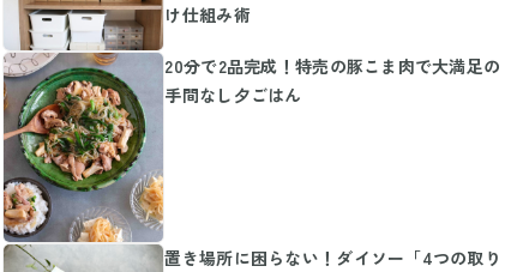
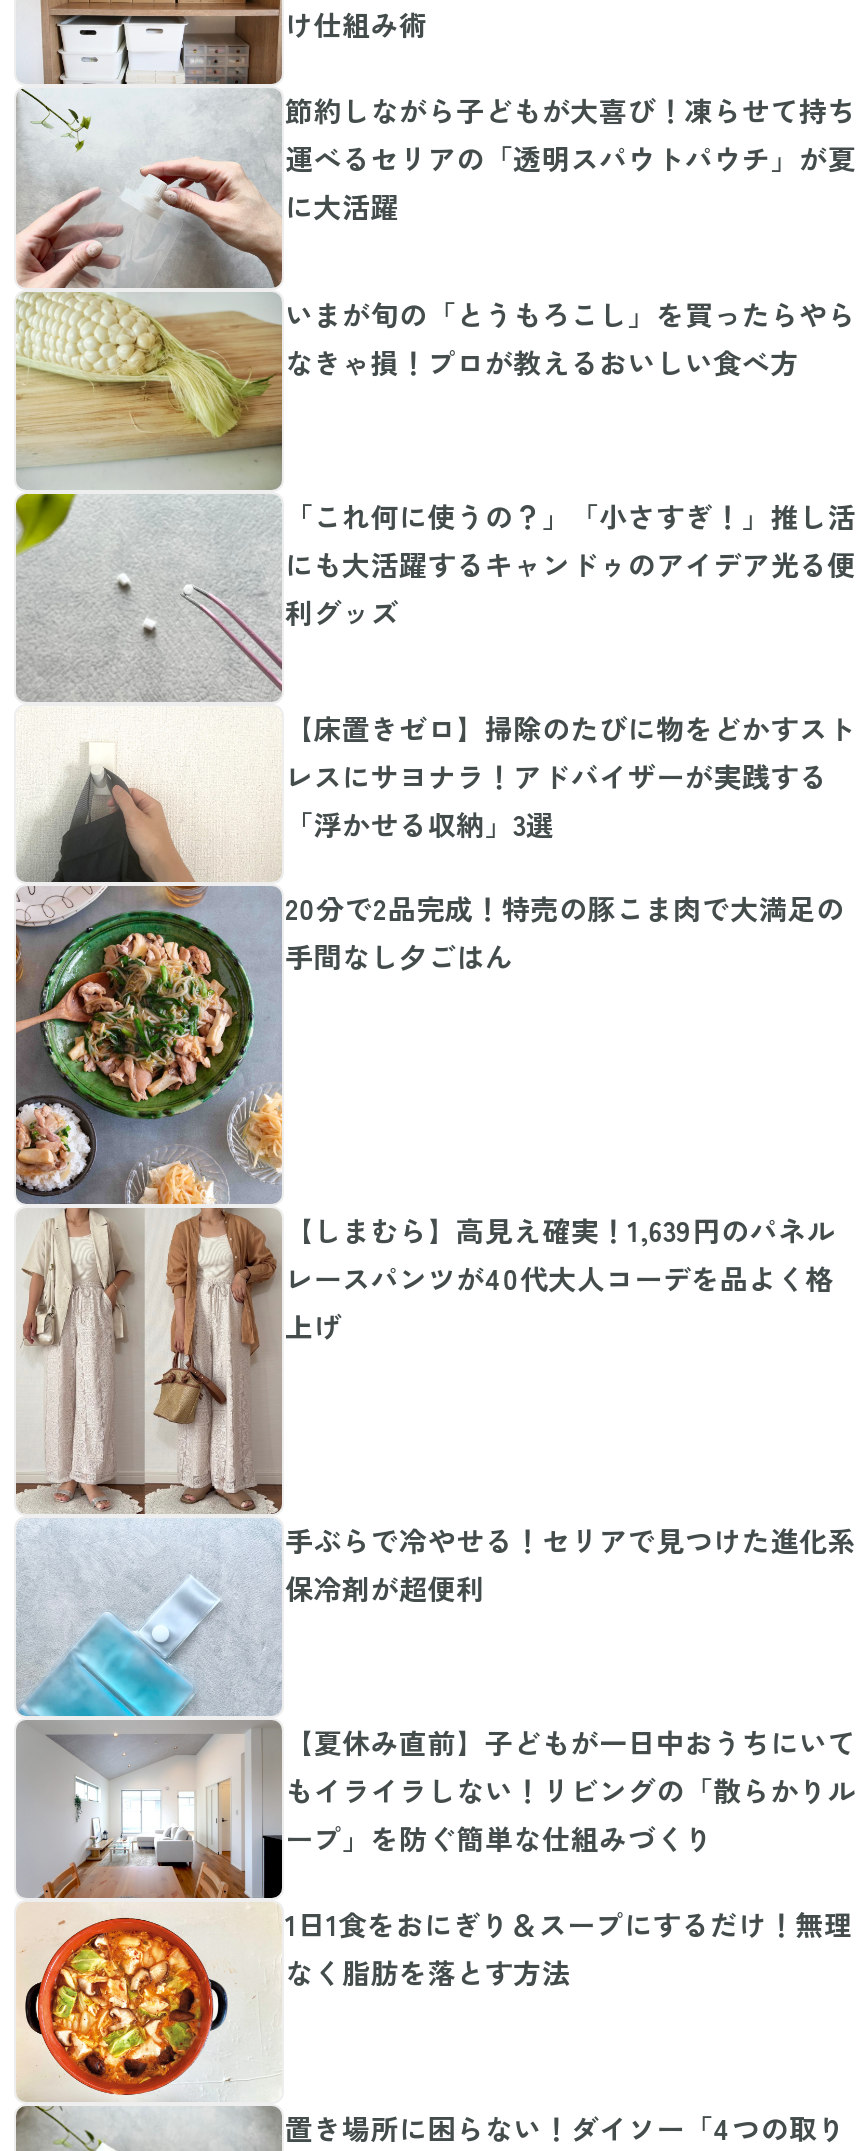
none -> [14,86,856,884] [image] | 節約しながら子どもが大喜び！凍らせて持ち | 運べるセリアの「透明スパウトパウチ」が夏 | に大活躍 | いまが旬の「とうもろこし」を買ったらやら | なきゃ損！プロが教えるおいしい食べ方
none -> [285,497,856,844] 「これ何に使うの？」「小さすぎ！」推し活 | にも大活躍するキャンドゥのアイデア光る便 | 利グッズ | 【床置きゼロ】掃除のたびに物をどかすスト | レスにサヨナラ！アドバイザーが実践する | 「浮かせる収納」3選
none -> [16,1206,835,2100] [image] | 【しまむら】高見え確実！1,639円のパネル | レースパンツが40代大人コーデを品よく格 | 上げ
none -> [285,1519,856,1607] 手ぶらで冷やせる！セリアで見つけた進化系 | 保冷剤が超便利
none -> [285,1723,856,1992] 【夏休み直前】子どもが一日中おうちにいて | もイライラしない！リビングの「散らかりル | ープ」を防ぐ簡単な仕組みづくり | 1日1食をおにぎり＆スープにするだけ！無理 | なく脂肪を落とす方法

